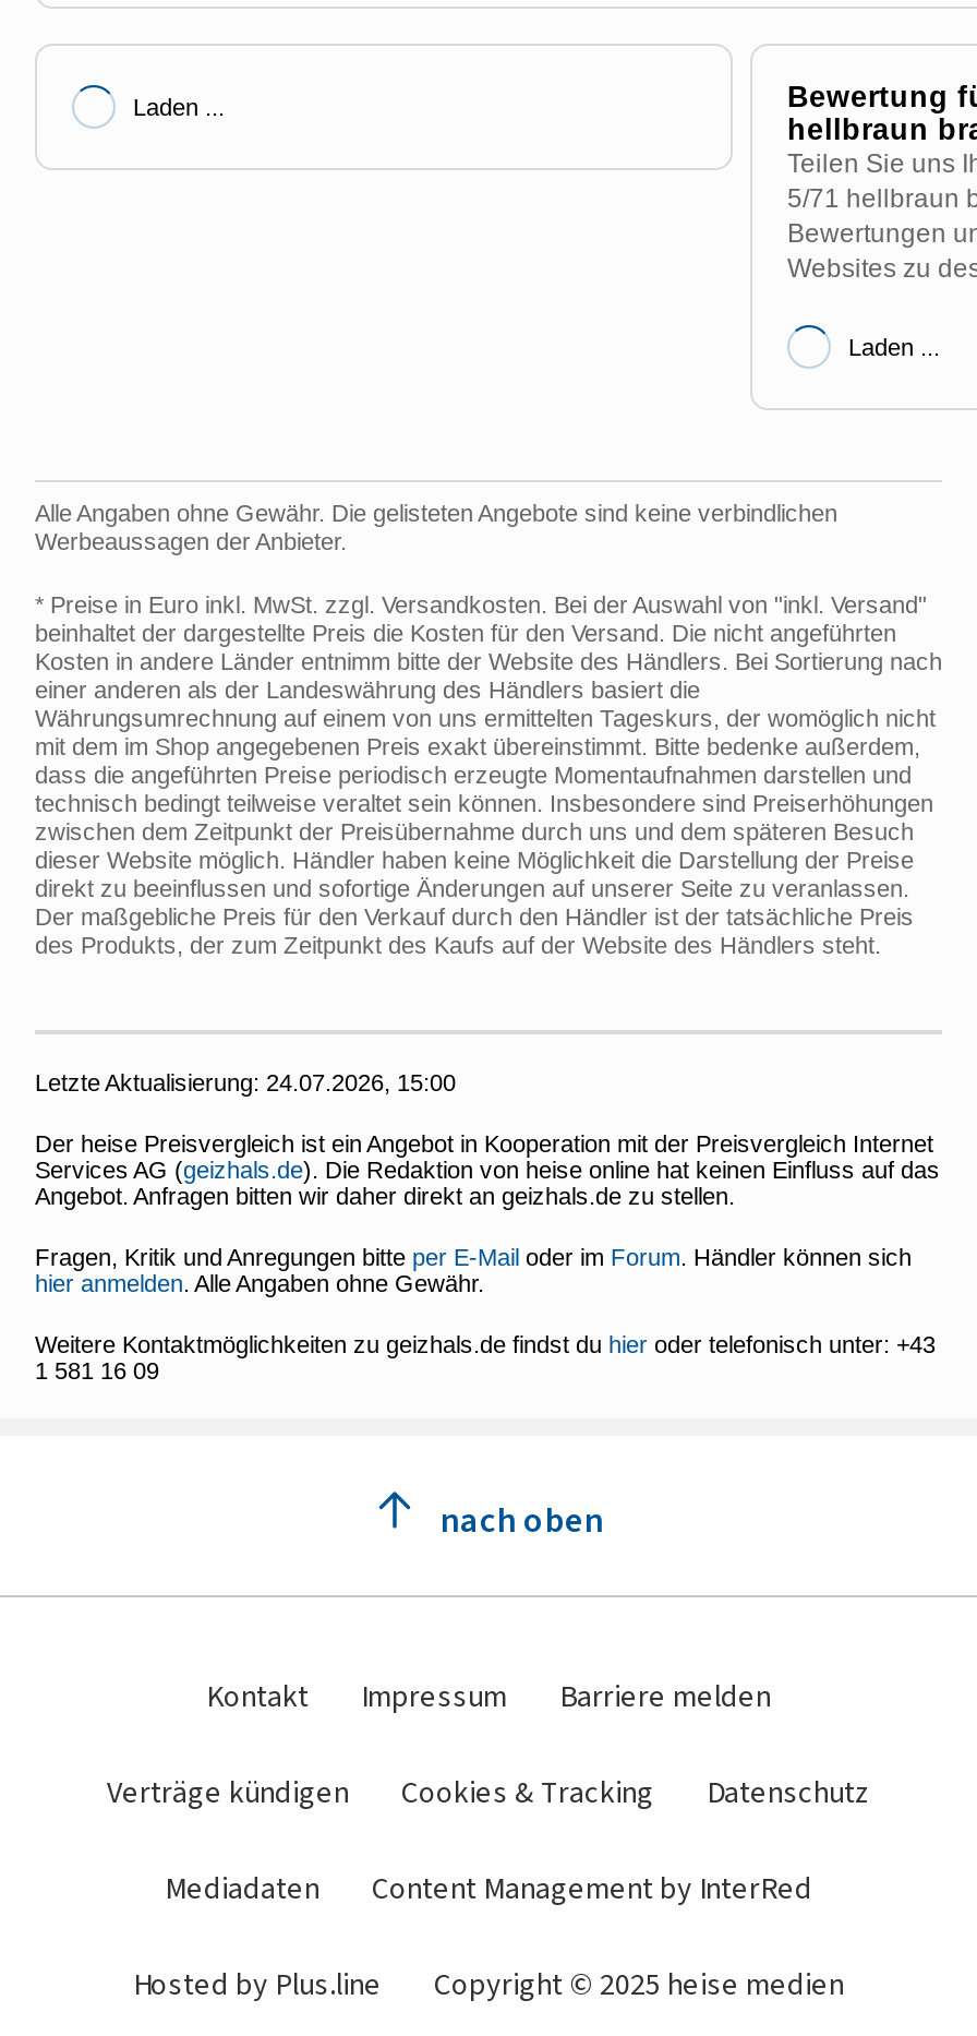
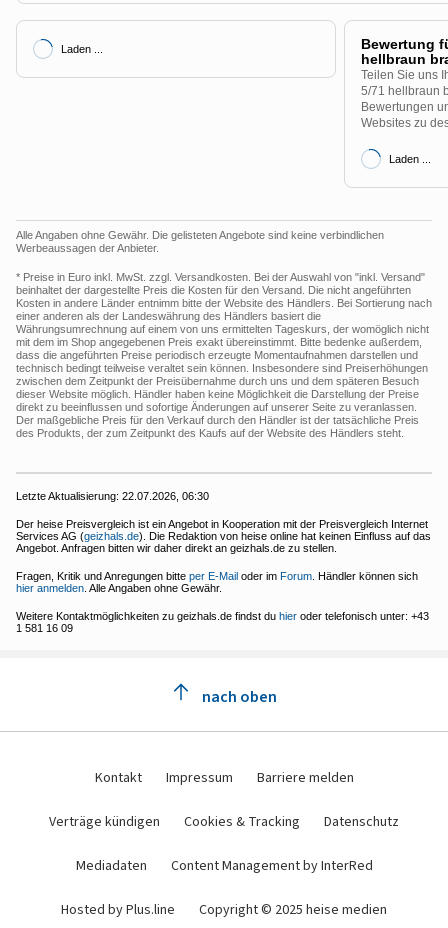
[35,1069,456,1095] Letzte Aktualisierung: 24.07.2026, 15:00 -> [16,490,209,502] Letzte Aktualisierung: 22.07.2026, 06:30

